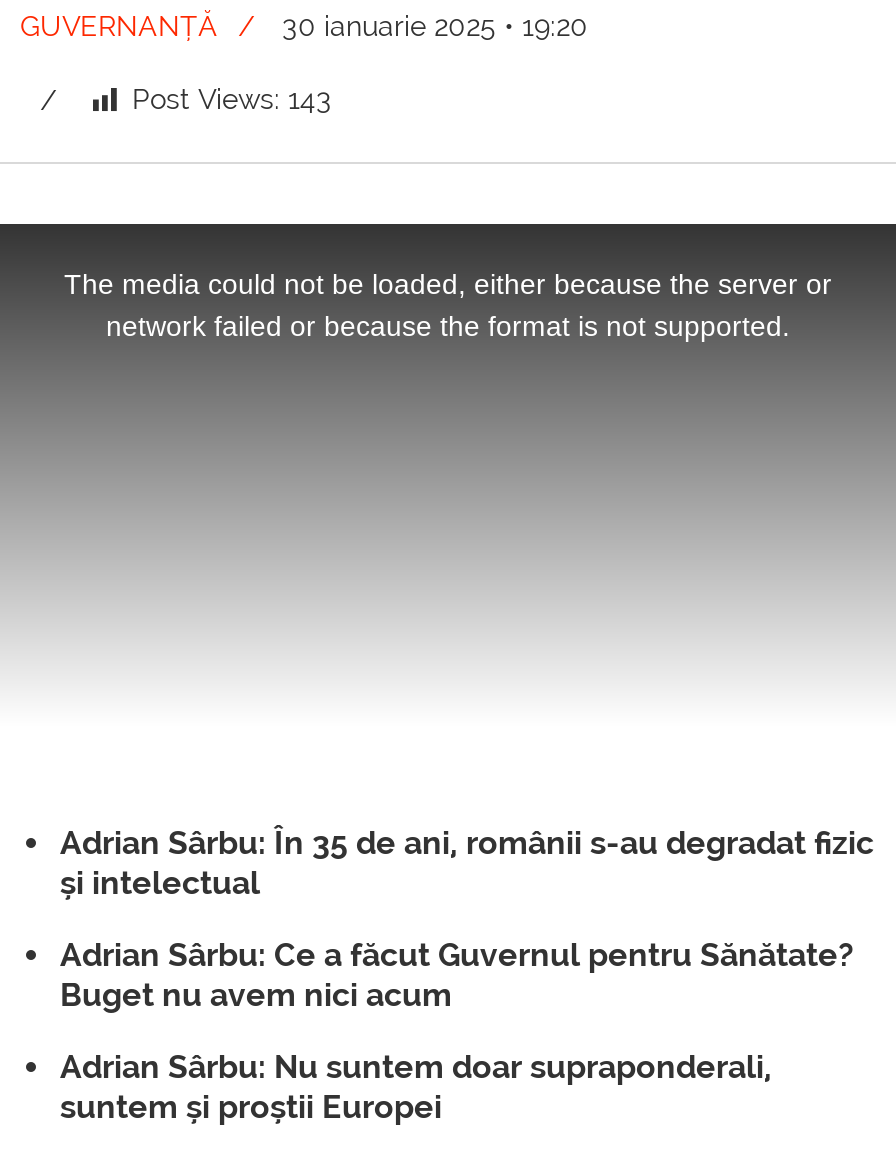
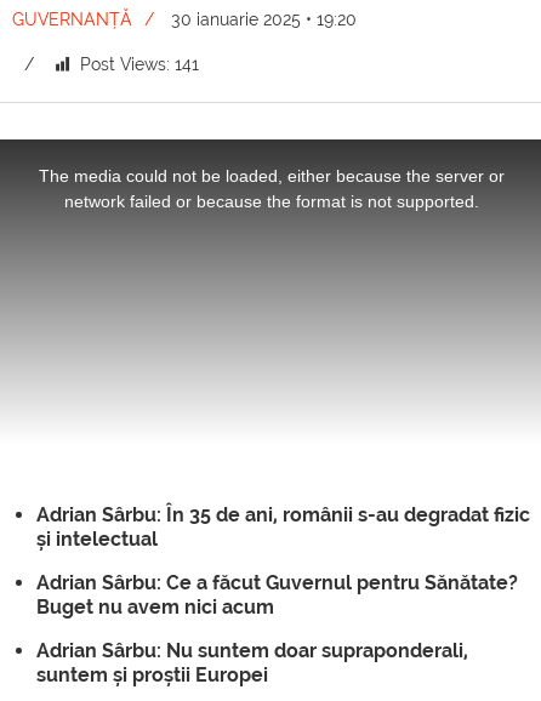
[132,83,332,115] Post Views: 143 -> [80,54,199,73] Post Views: 141

